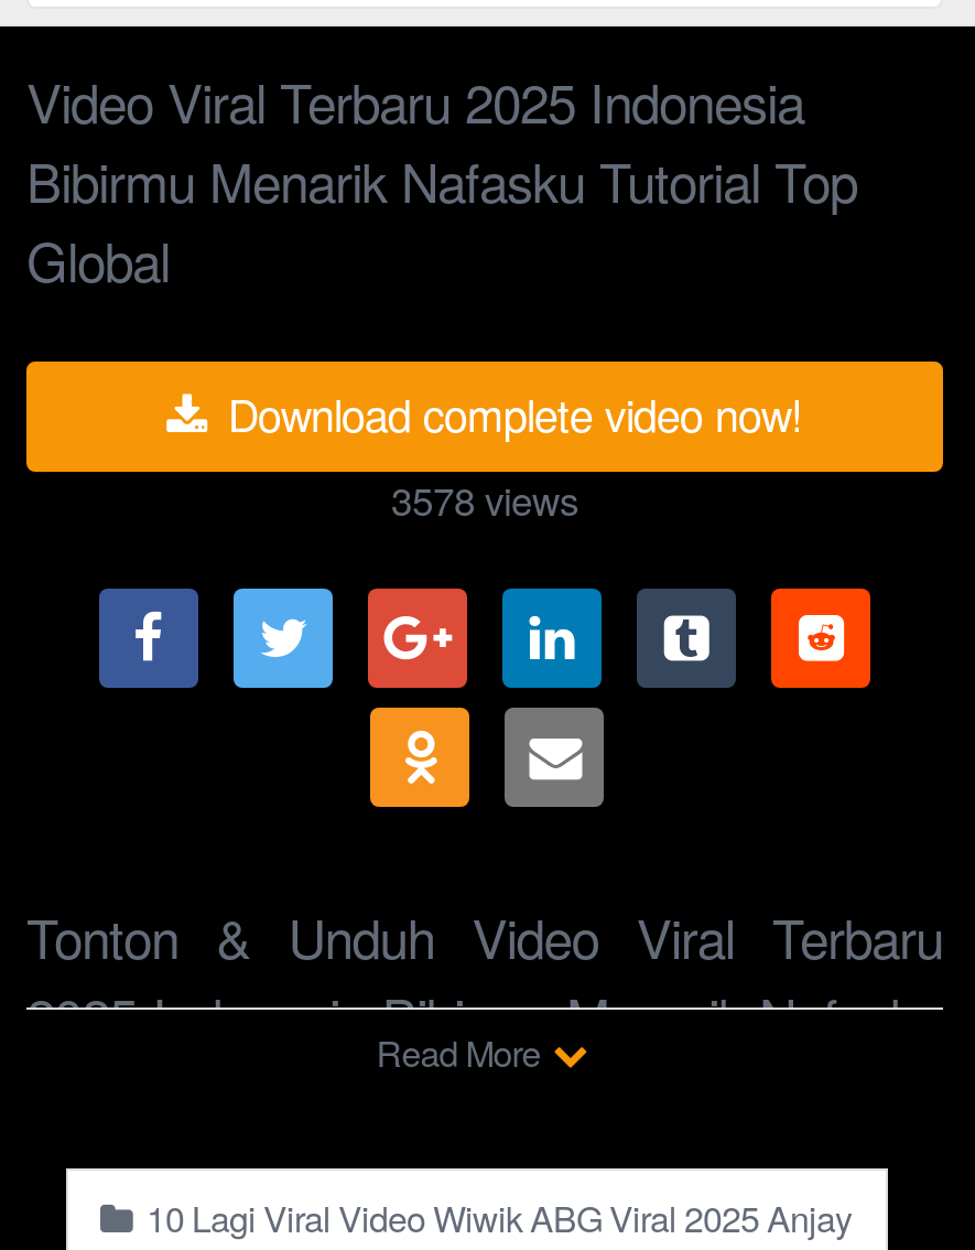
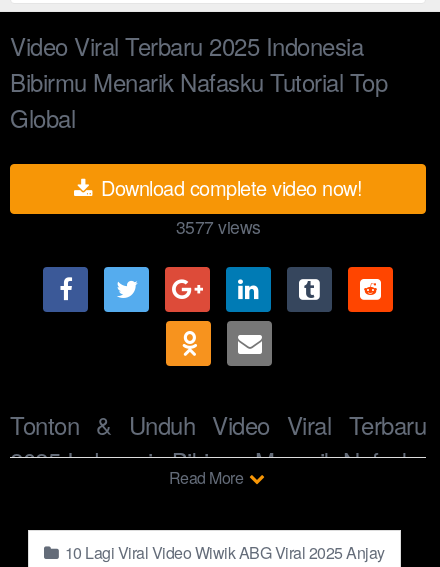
[391,472,578,527] 3578views -> [175,214,260,239] 3577views

